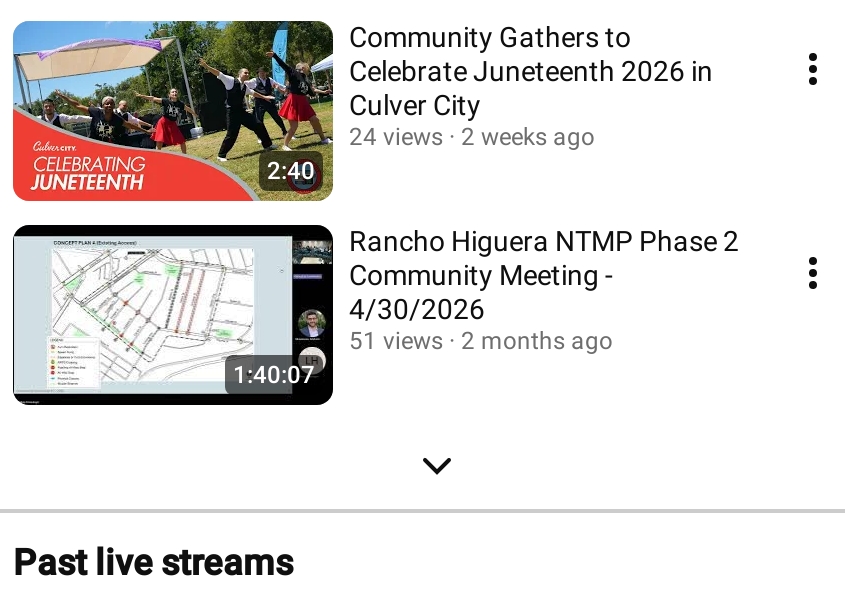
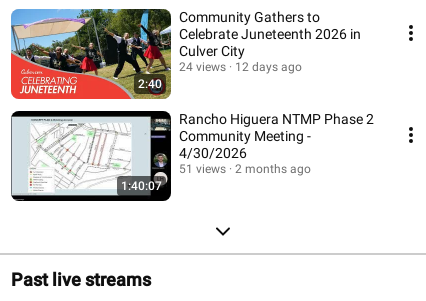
[349,122,595,150] 24 views 2 weeks ago -> [179,59,302,73] 24 views 12 days ago

